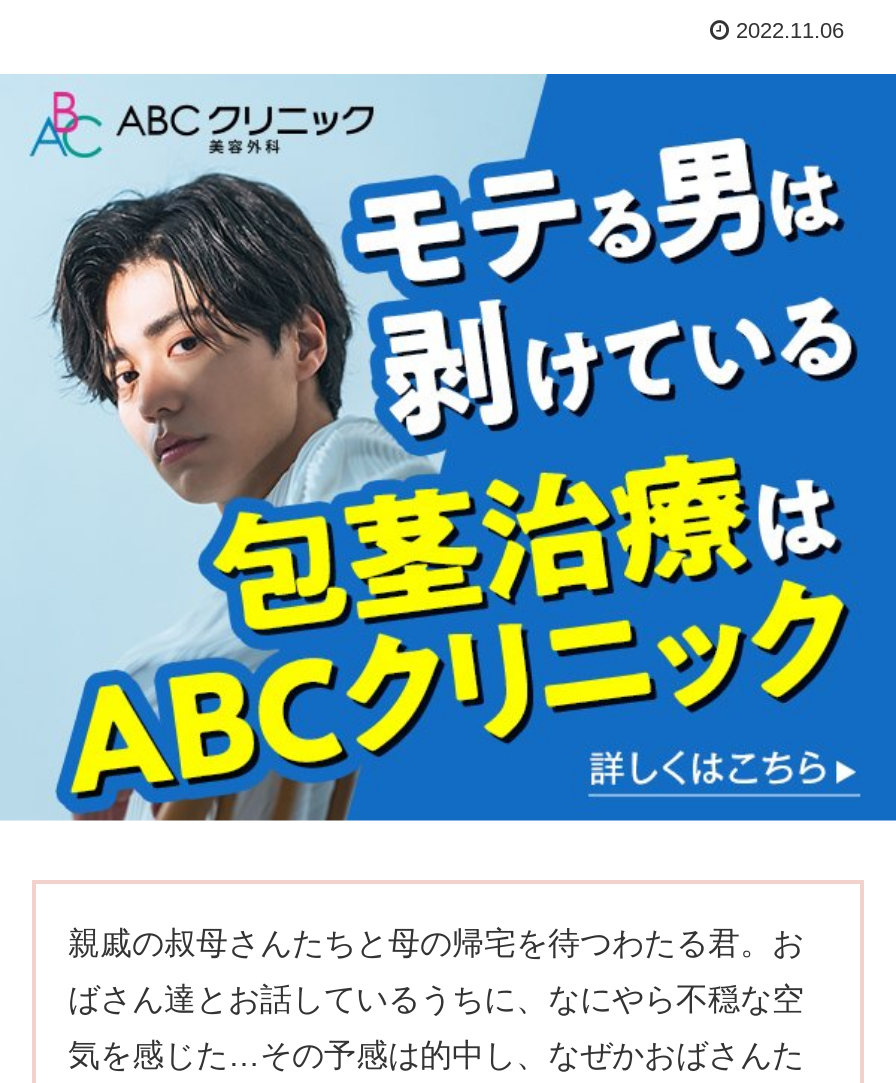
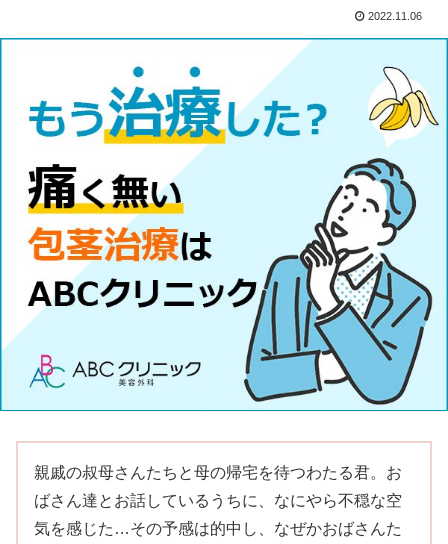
[6,74,890,822] [image] -> [3,37,445,412] [image]

